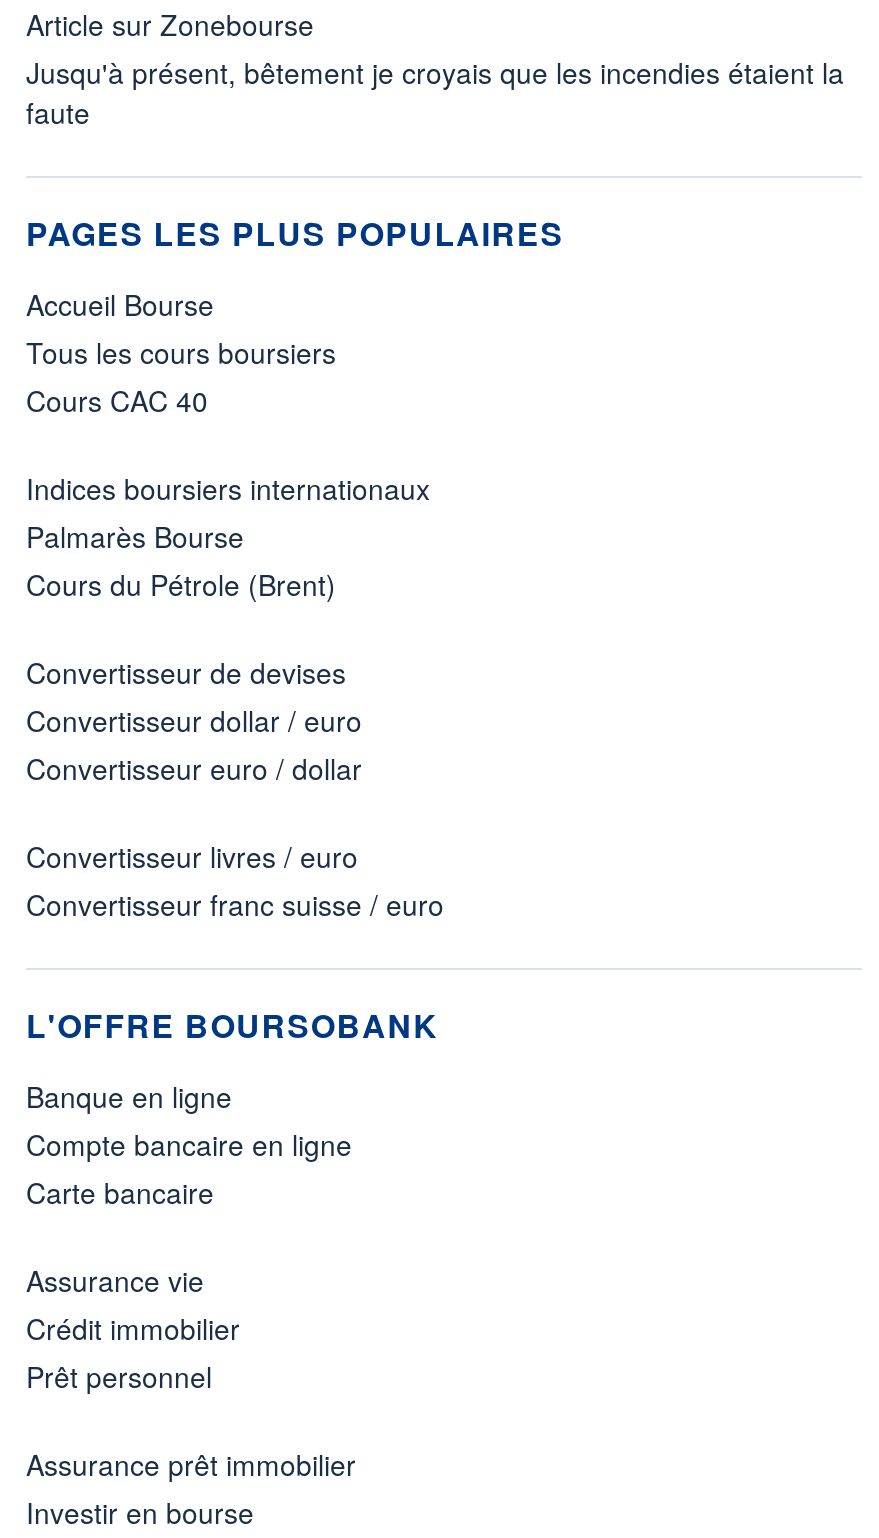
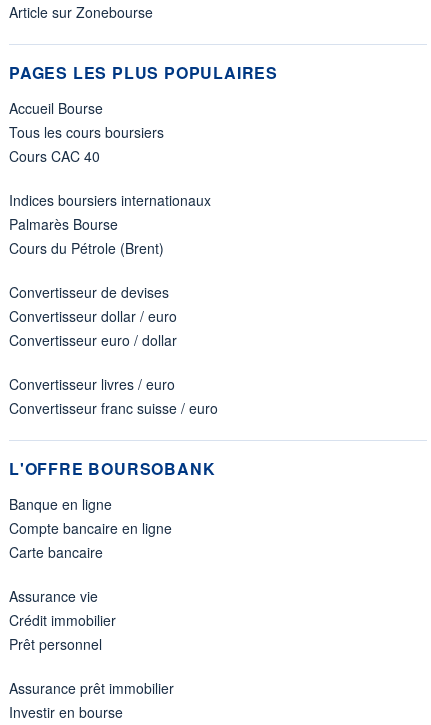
[26,52,844,132] Jusqu'à présent, bêtement je croyais que les incendies étaient la | faute -> none

